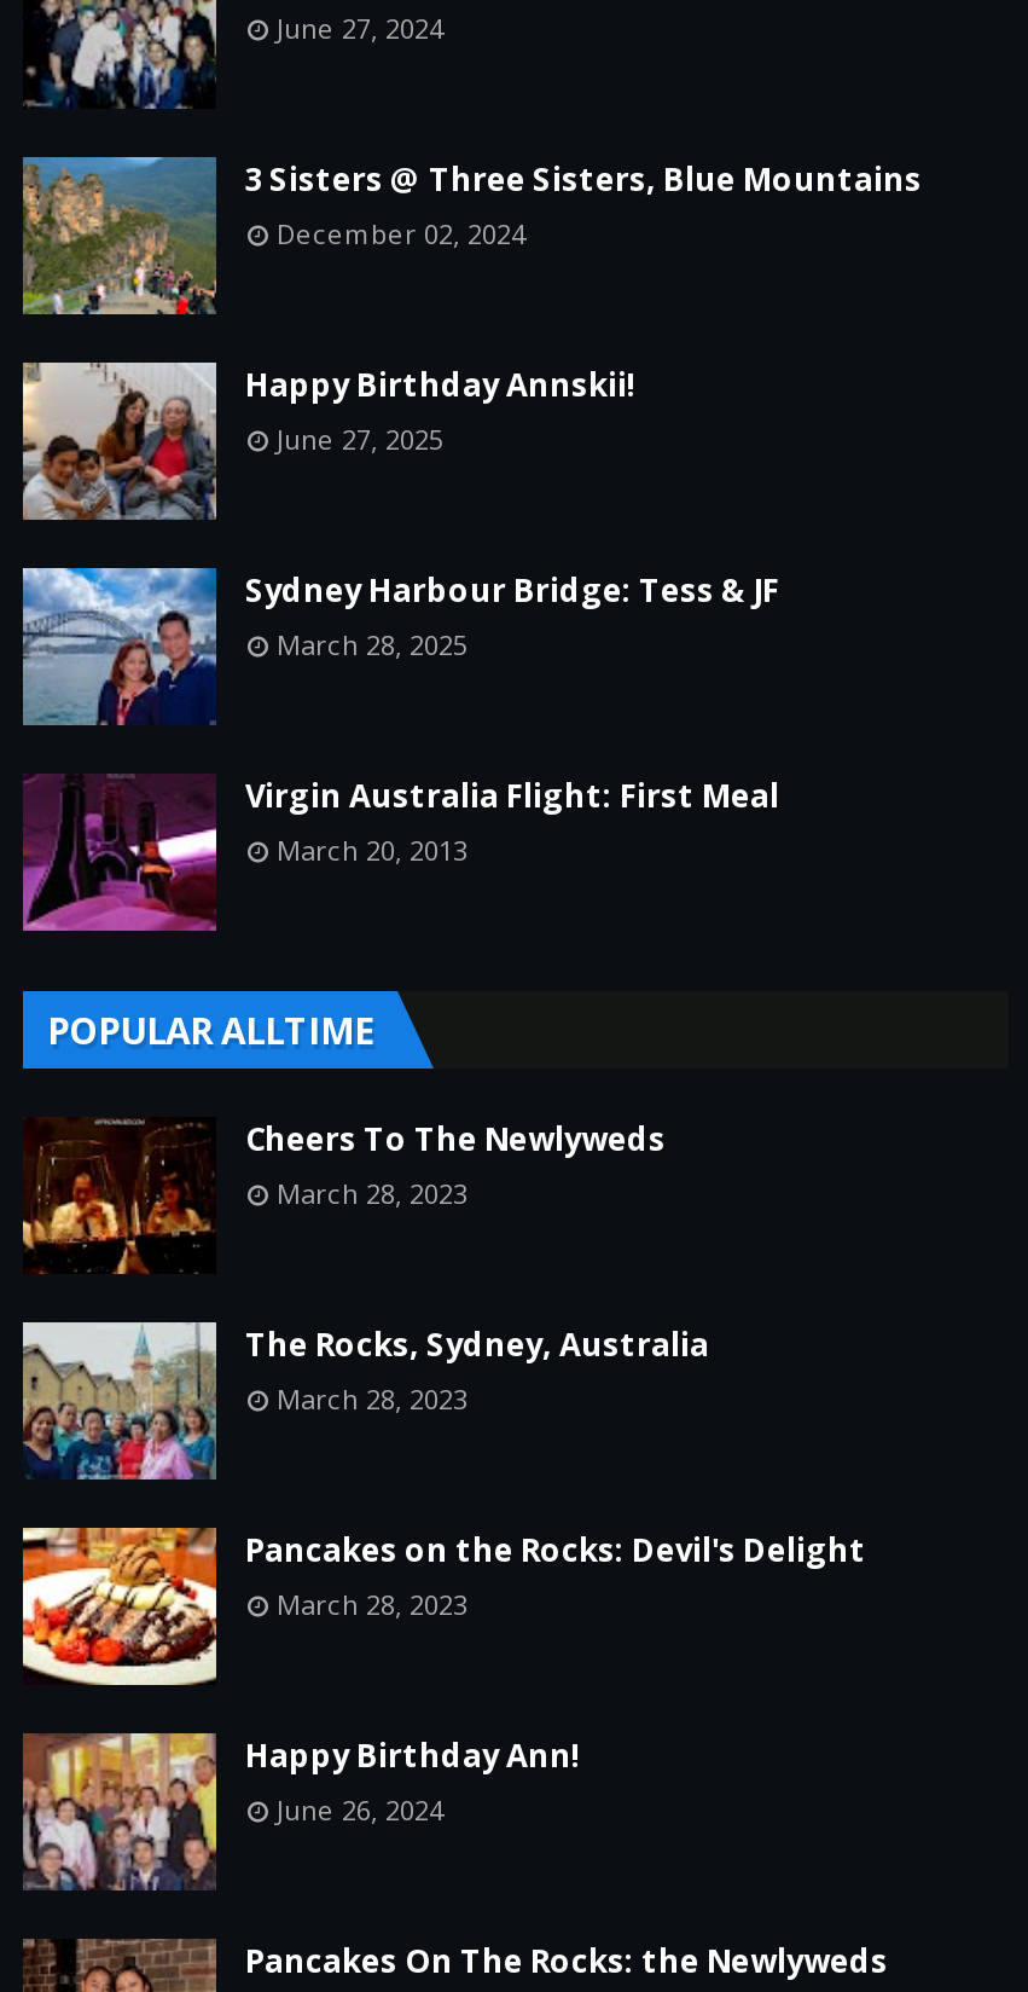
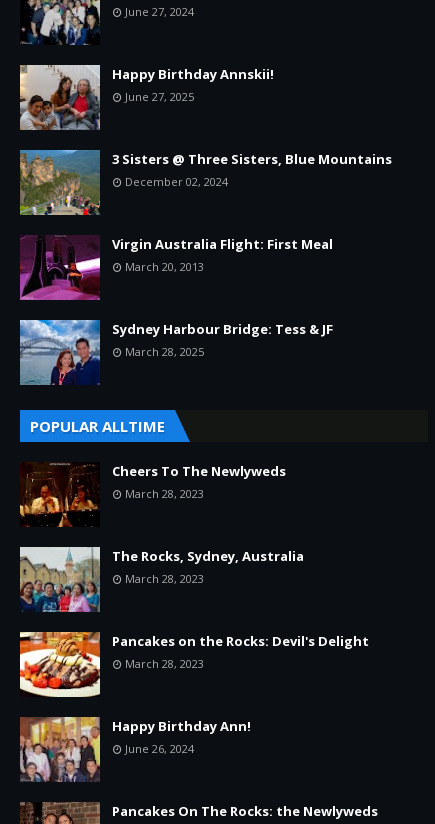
moved [21,155,922,317] -> [19,149,392,216]: [image] | 3 Sisters @ Three Sisters, Blue Mountains | December 02, 2024
moved [18,360,637,525] -> [18,64,274,132]: [image] | Happy Birthday Annskii! | June 27, 2025
moved [21,566,779,728] -> [19,319,333,386]: [image] | Sydney Harbour Bridge: Tess & JF | March 28, 2025
moved [18,771,779,933] -> [18,234,333,301]: [image] | Virgin Australia Flight: First Meal | March 20, 2013

